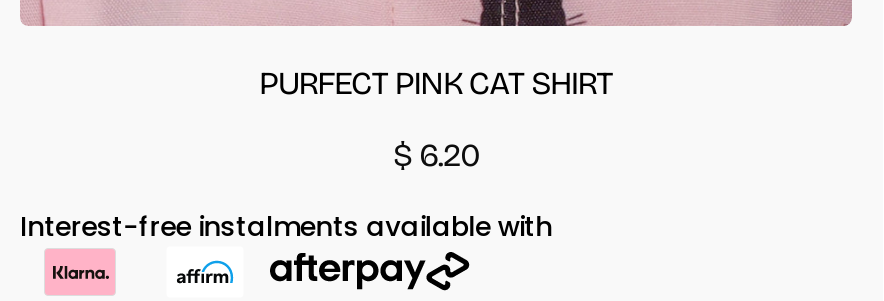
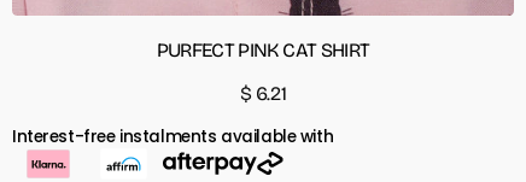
[393,136,479,174] $ 6.20 -> [240,82,286,105] $ 6.21

